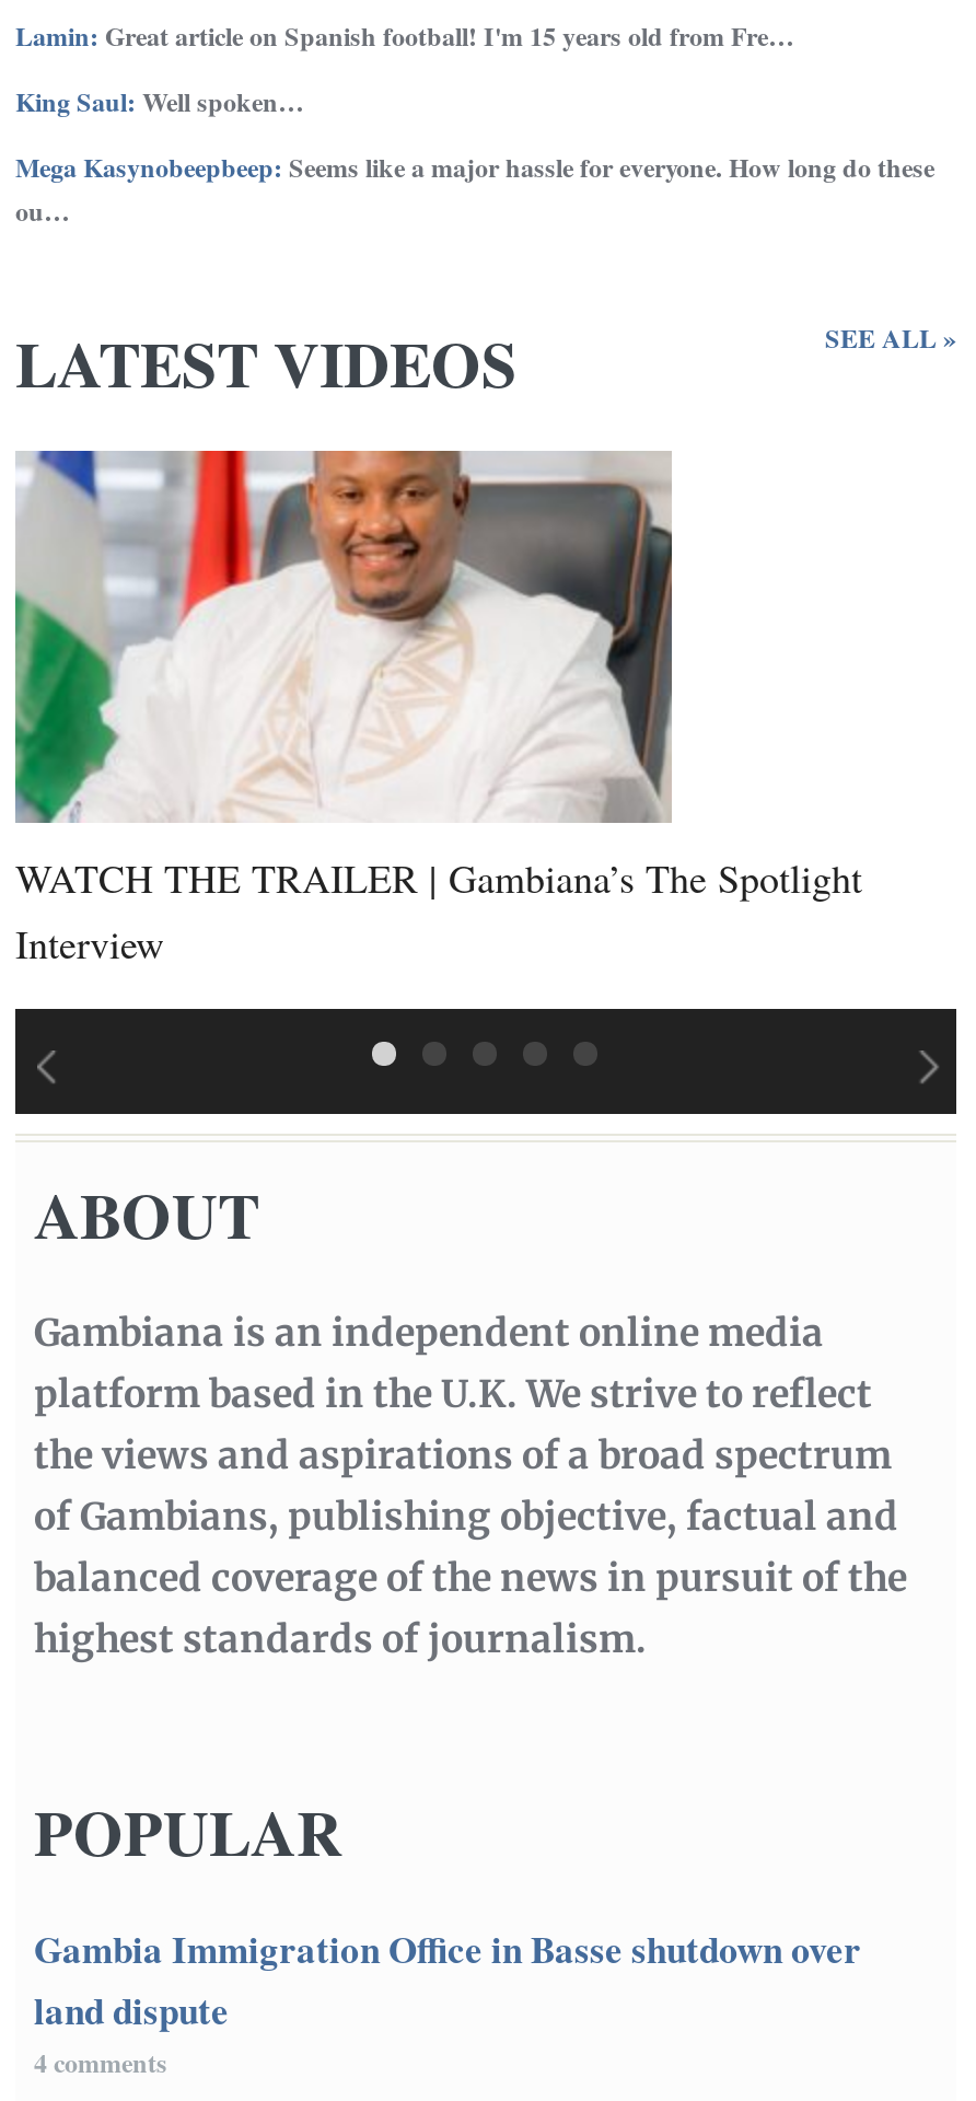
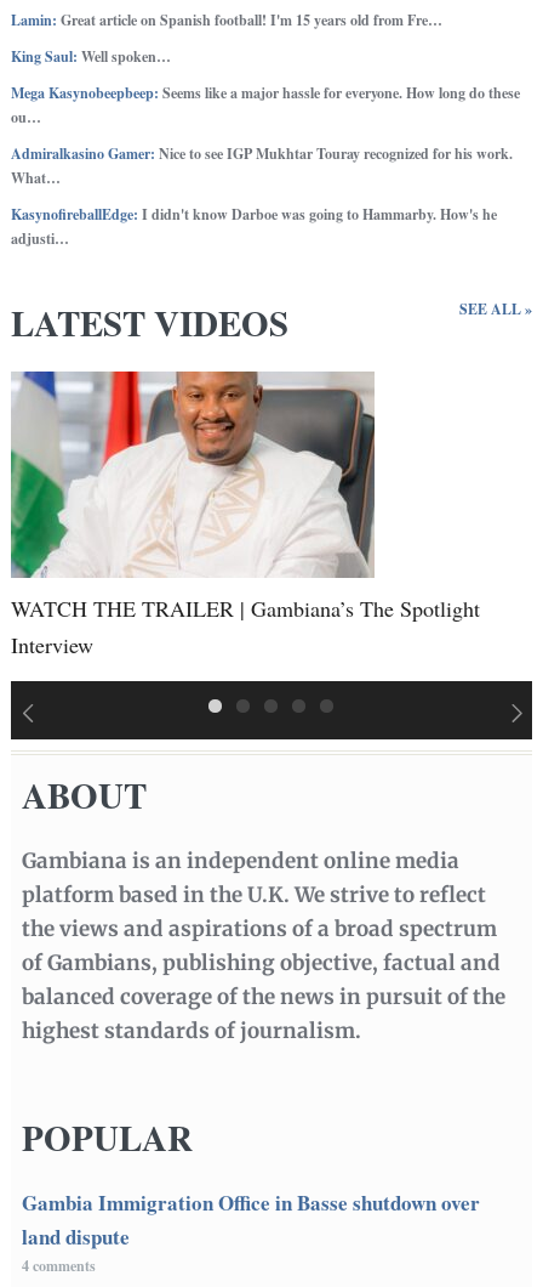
none -> [11,144,513,250] Admiralkasino Gamer: Nice to see IGP Mukhtar Touray recognized for his work. | What… | KasynofireballEdge: I didn't know Darboe was going to Hammarby. How's he | adjusti…

